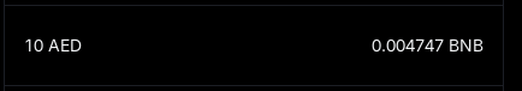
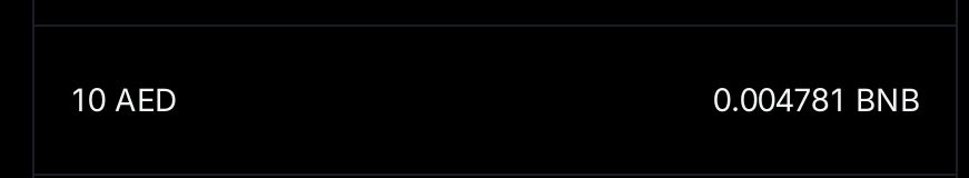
[372,35,484,55] 0.004747 BNB -> [713,80,920,118] 0.004781 BNB

